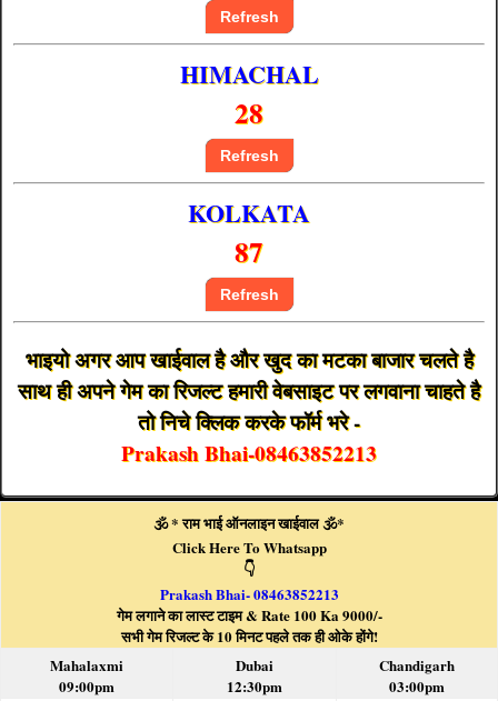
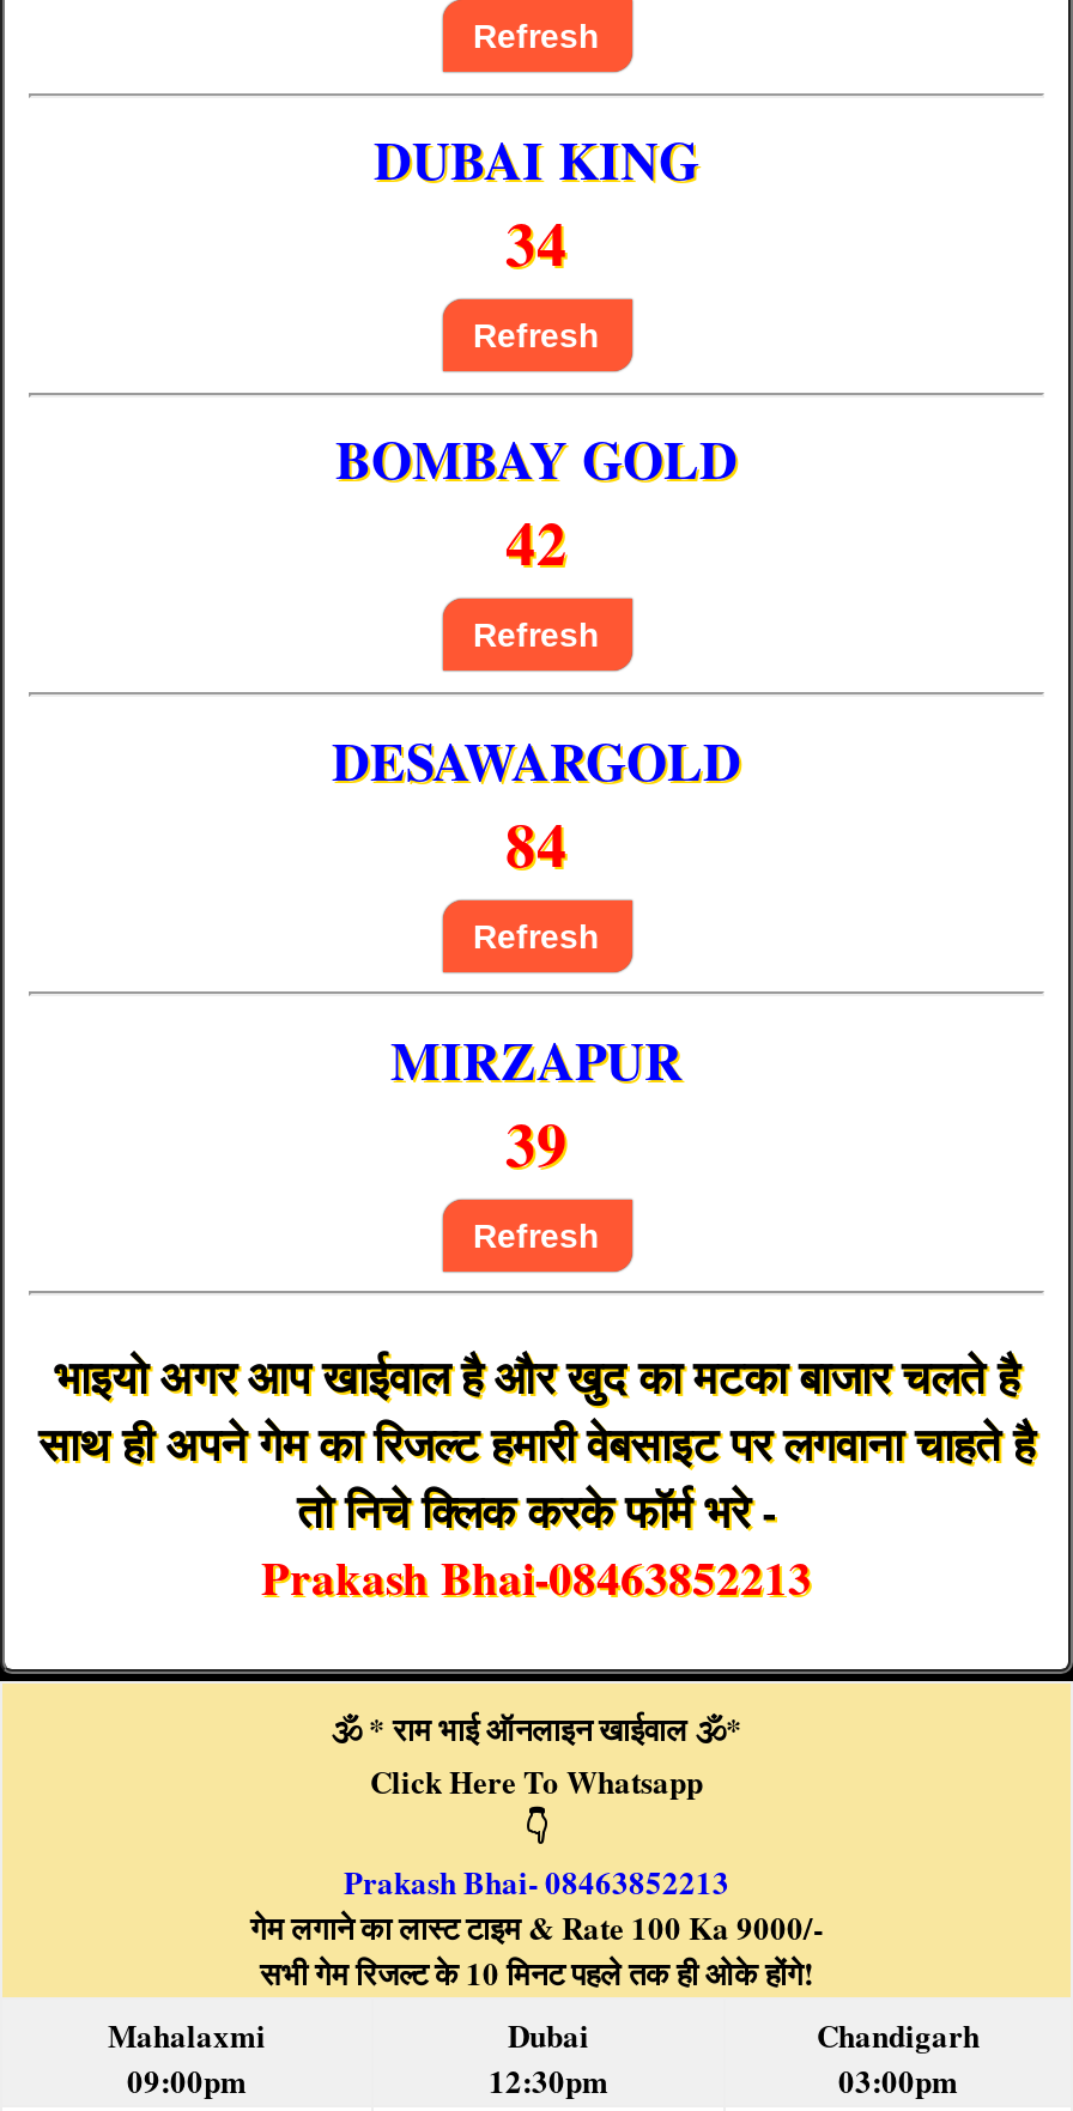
[180,56,318,134] HIMACHAL | 28 -> [374,120,699,288] DUBAI KING | 34
[188,195,310,273] KOLKATA | 87 -> [332,420,741,1187] BOMBAY GOLD | 42 | Refresh | DESAWARGOLD | 84 | Refresh | MIRZAPUR | 39

